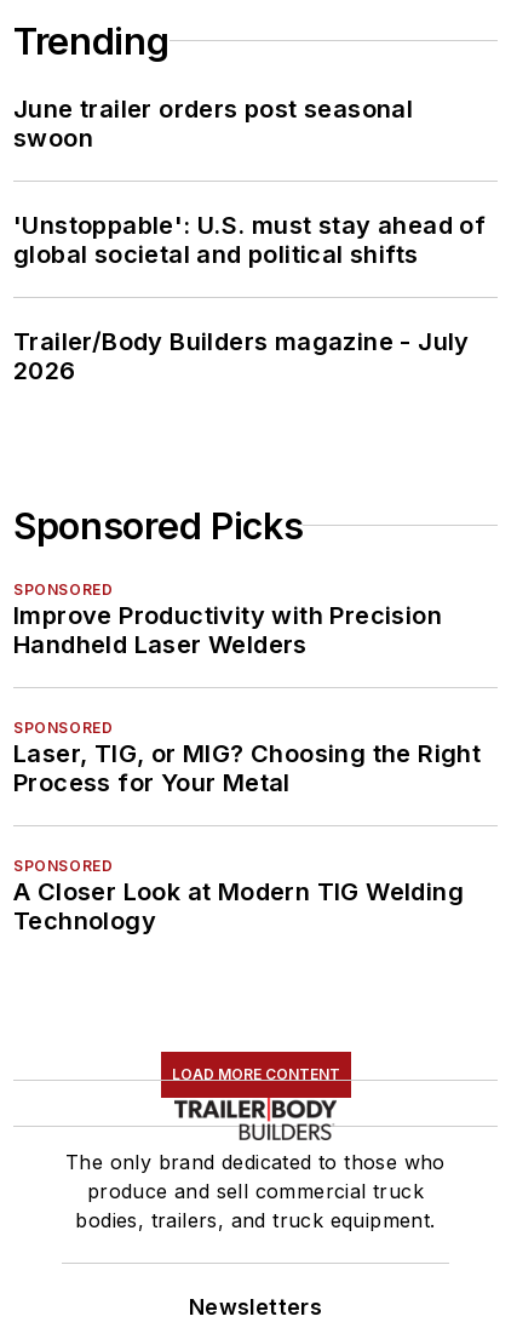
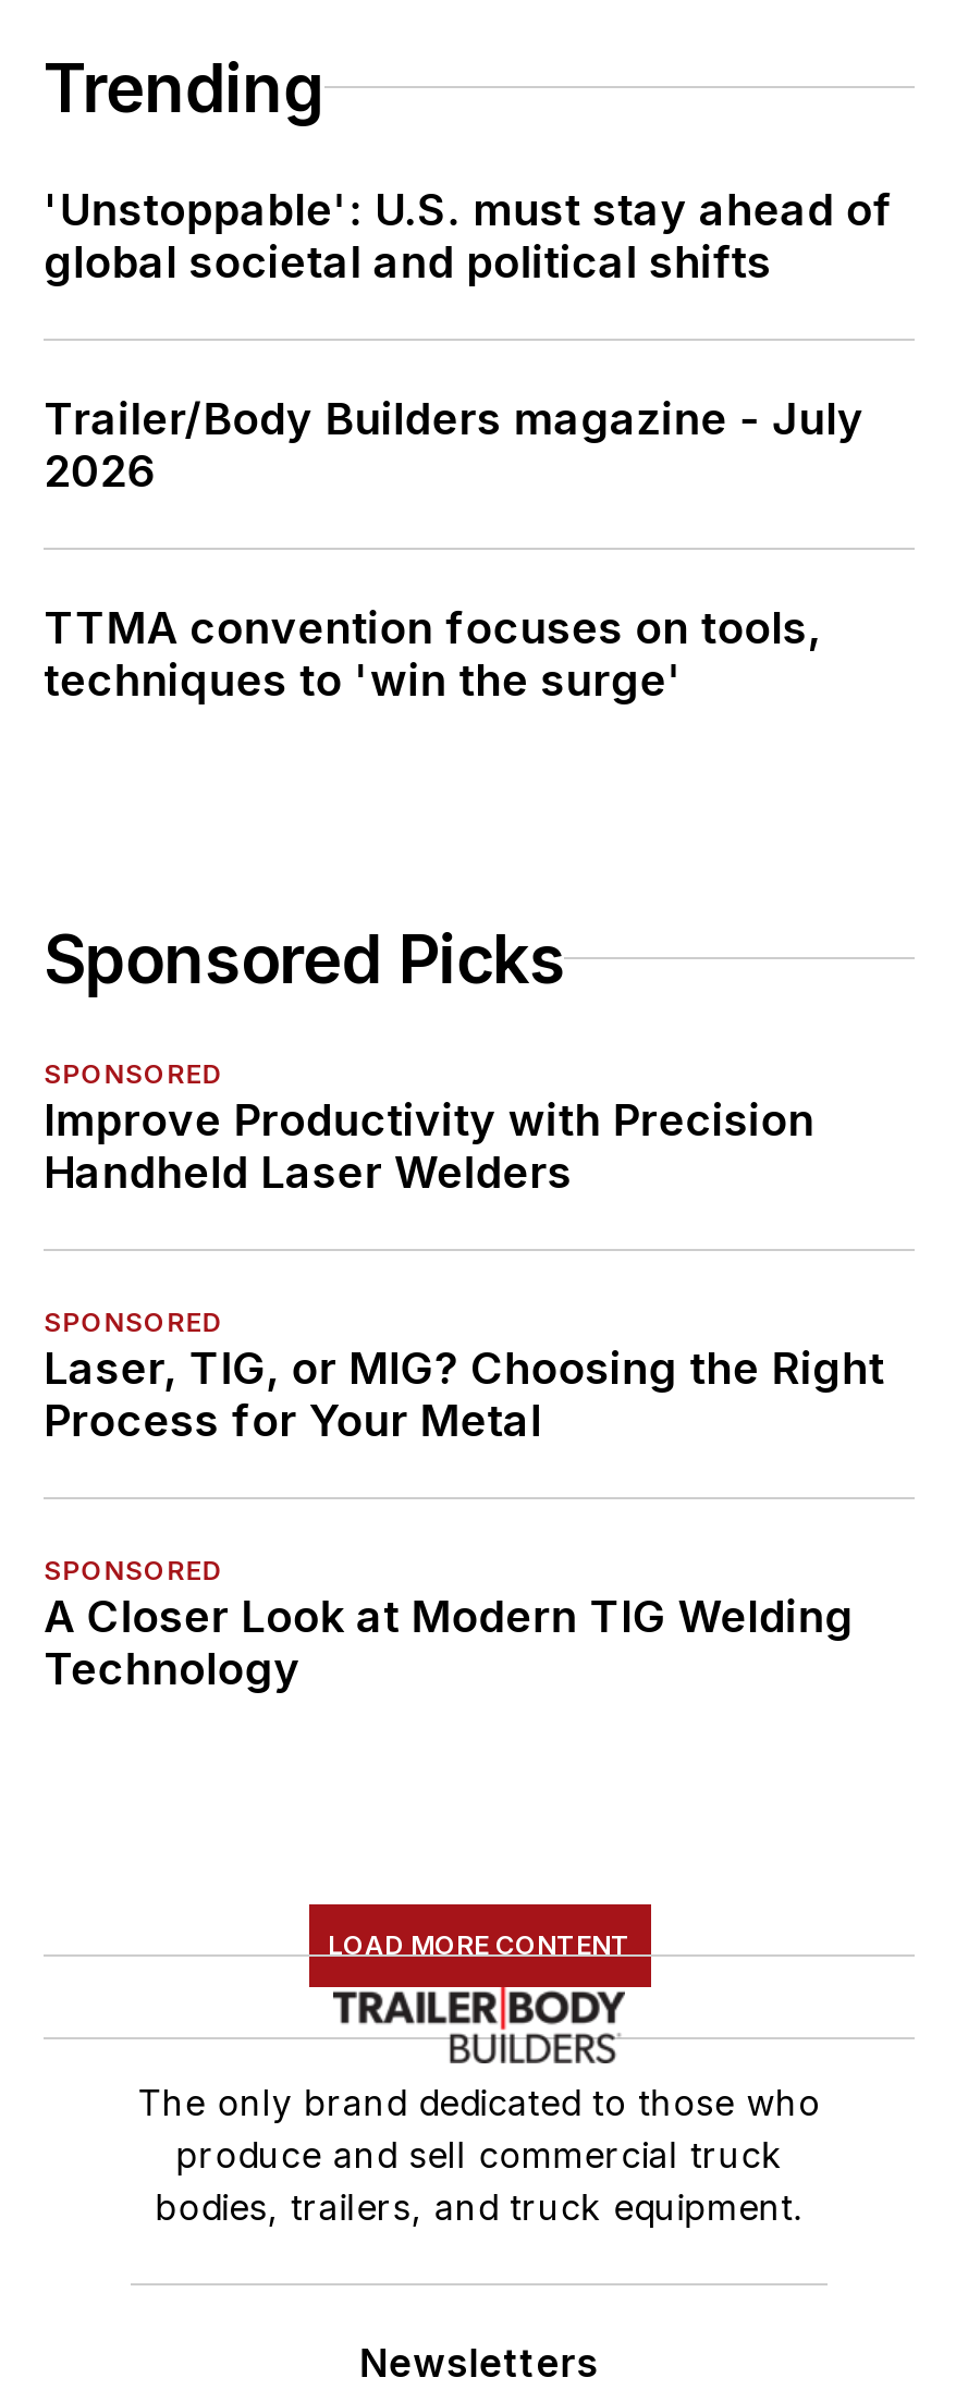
[13,94,413,152] June trailer orders post seasonal | swoon -> none
moved [13,211,486,385] -> [44,184,893,497]: 'Unstoppable': U.S. must stay ahead of | global societal and political shifts | Trailer/Body Builders magazine - July | 2026
none -> [44,602,821,706] TTMA convention focuses on tools, | techniques to 'win the surge'

